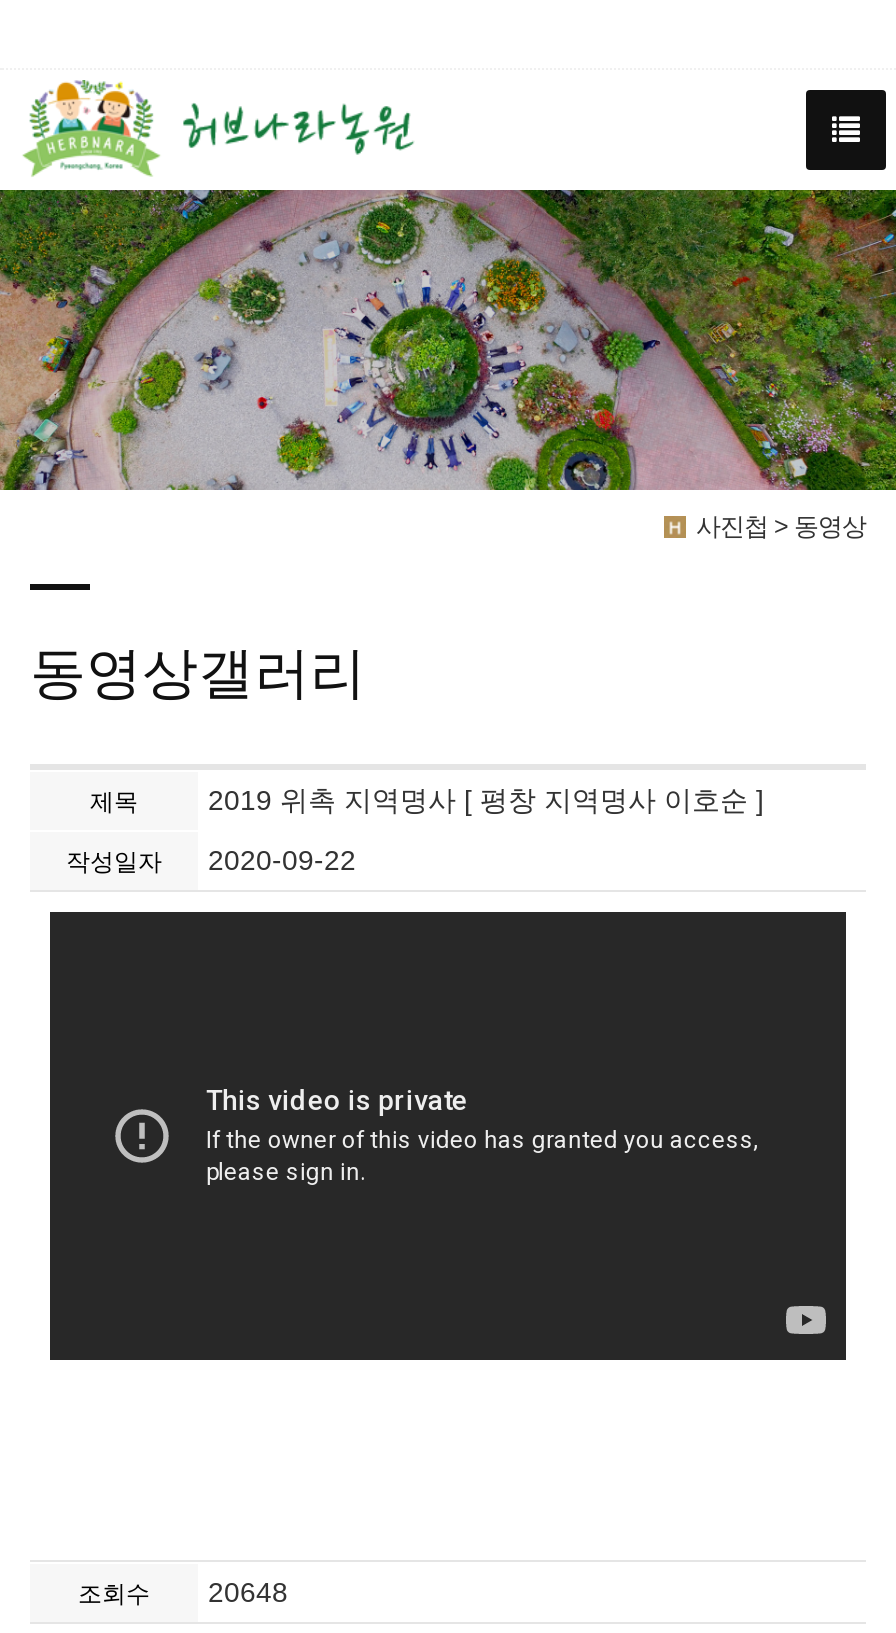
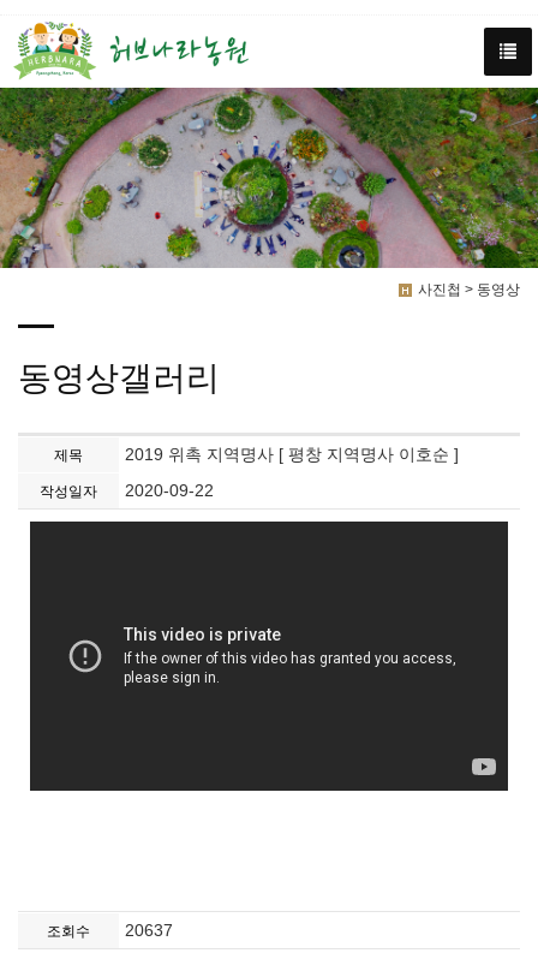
[208,1577,288,1609] 20648 -> [125,921,173,940] 20637

